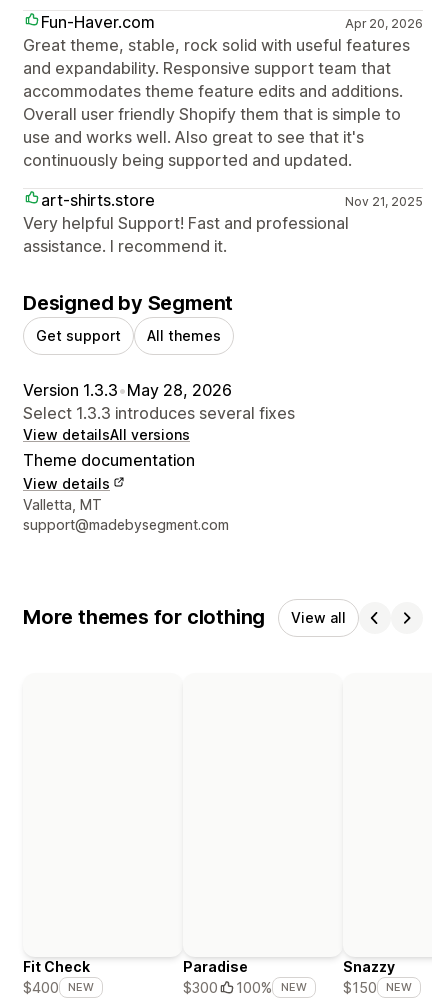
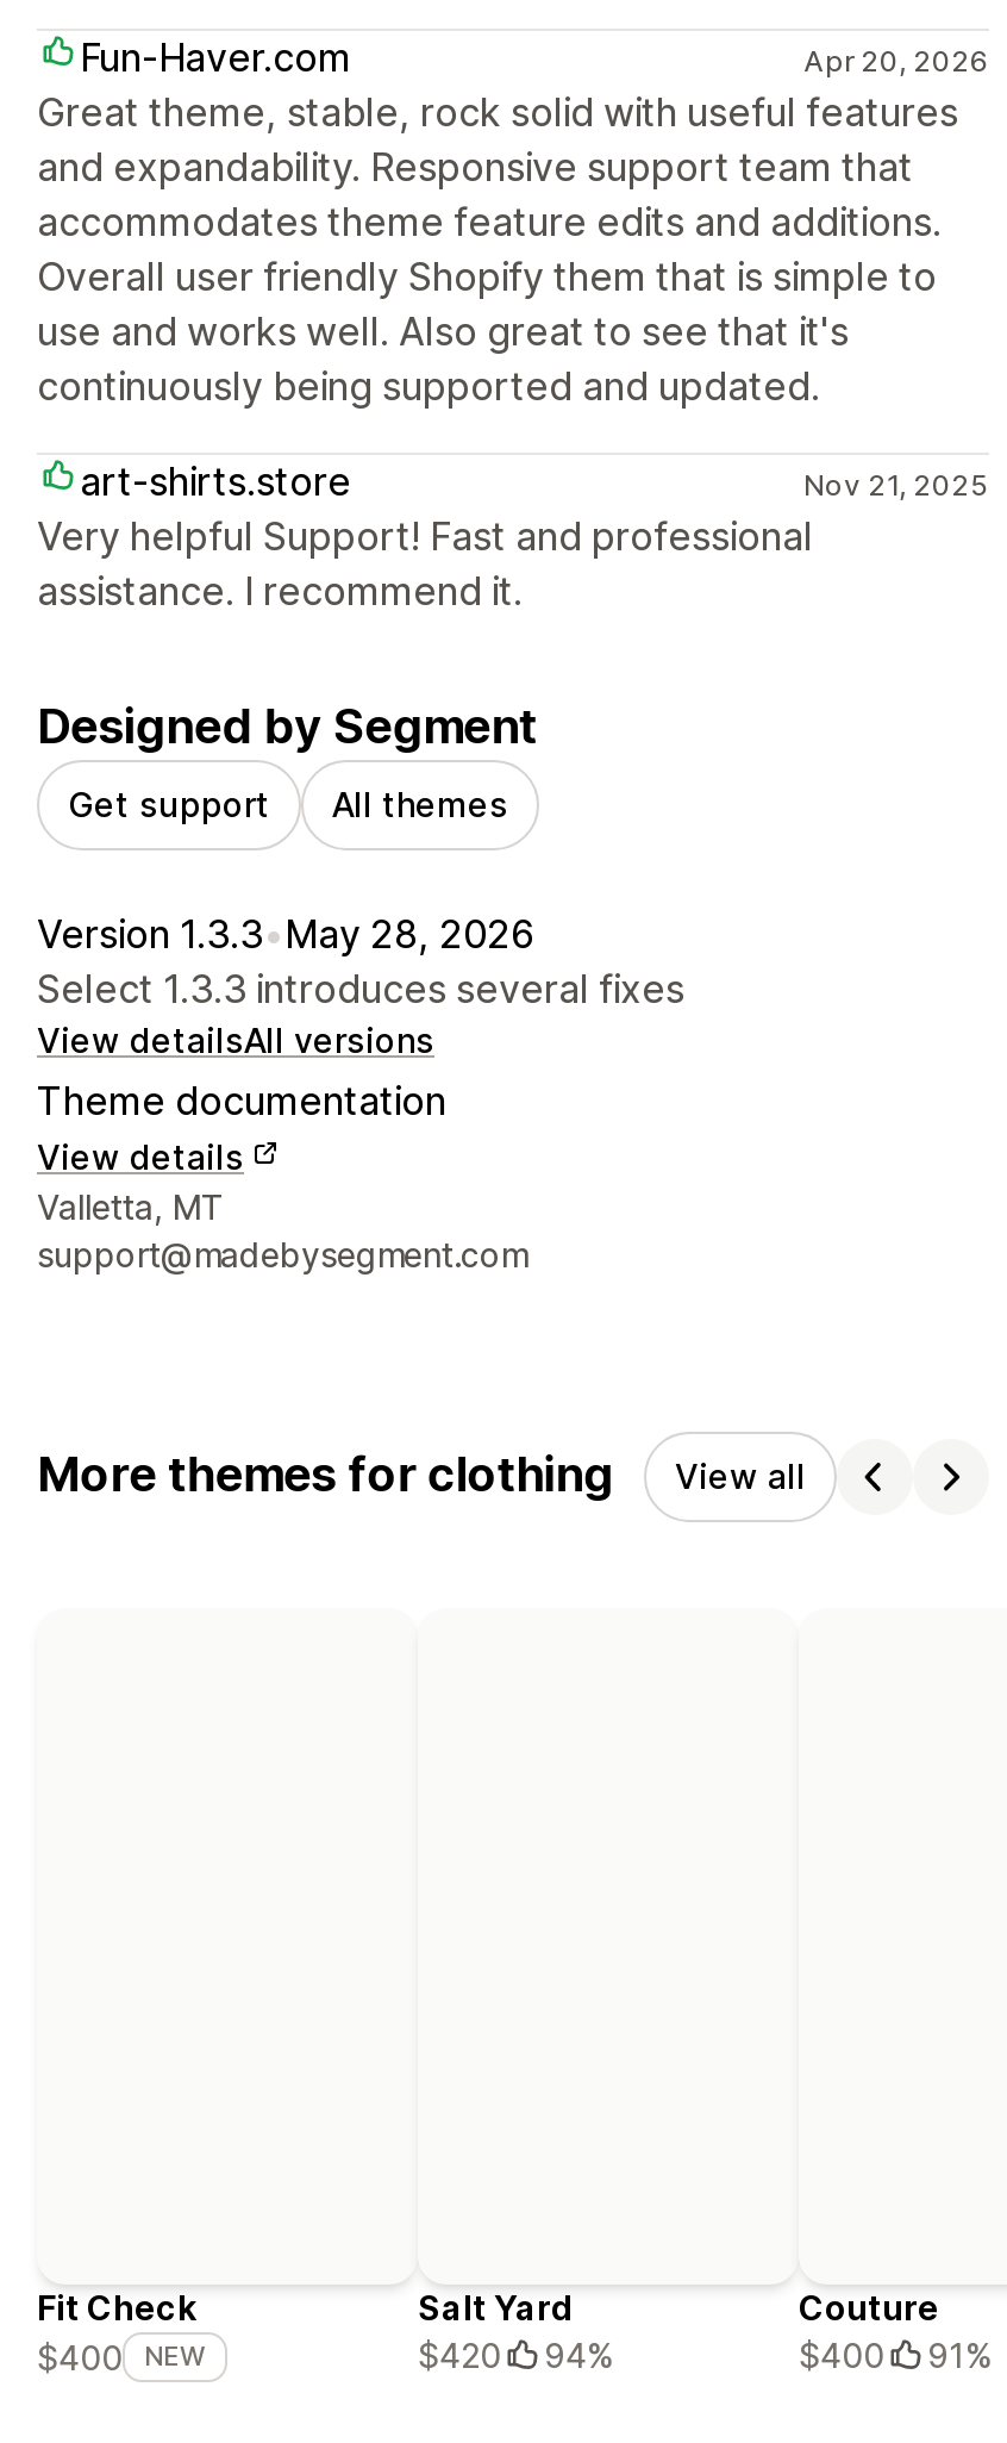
[183,958,307,996] Paradise | $300 | 100% | NEW -> [418,2288,613,2376] Salt Yard | $420 | 94%
[343,958,412,996] Snazzy | $150 | NEW -> [799,2288,992,2376] Couture | $400 | 91%

